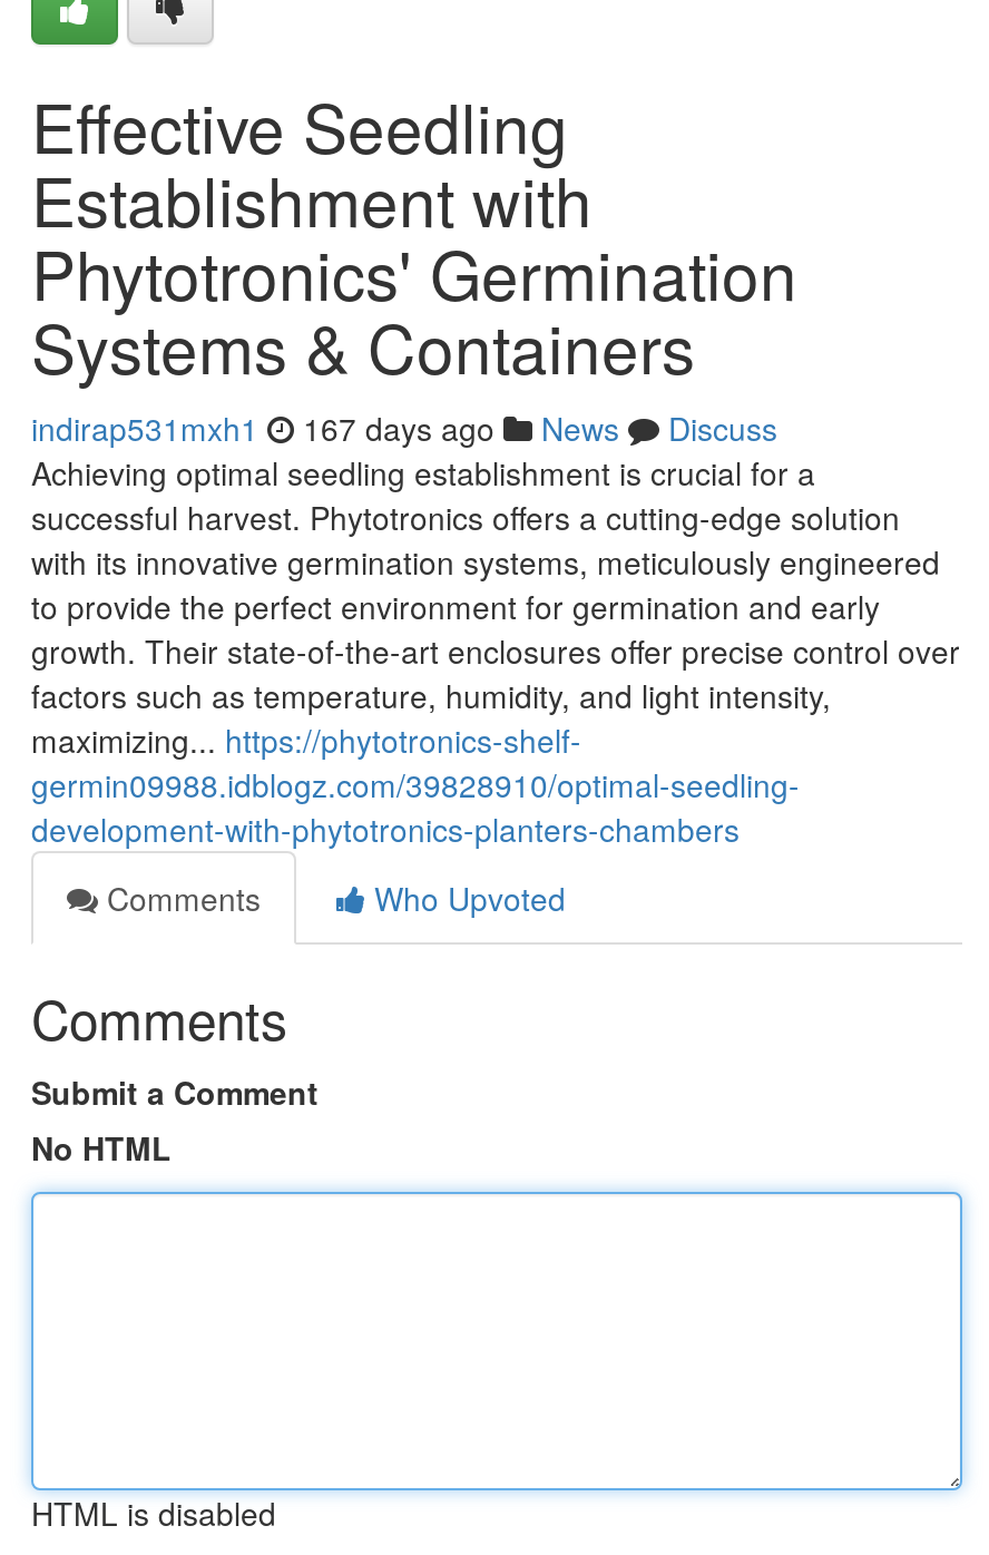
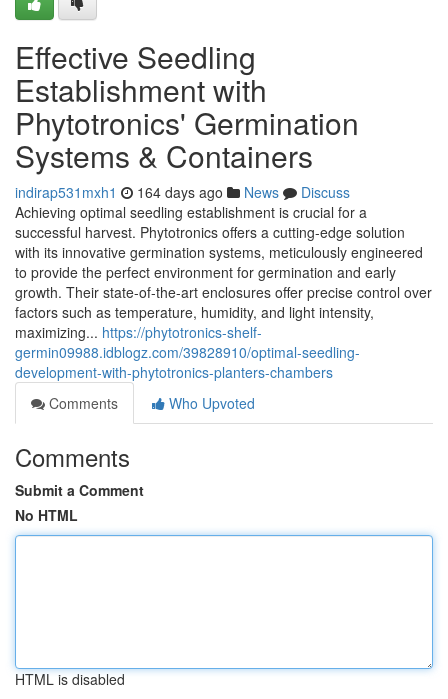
[31,405,777,450] indirap531mxh1 167 days ago News Discuss -> [15,182,350,202] indirap531mxh1 164 days ago News Discuss

